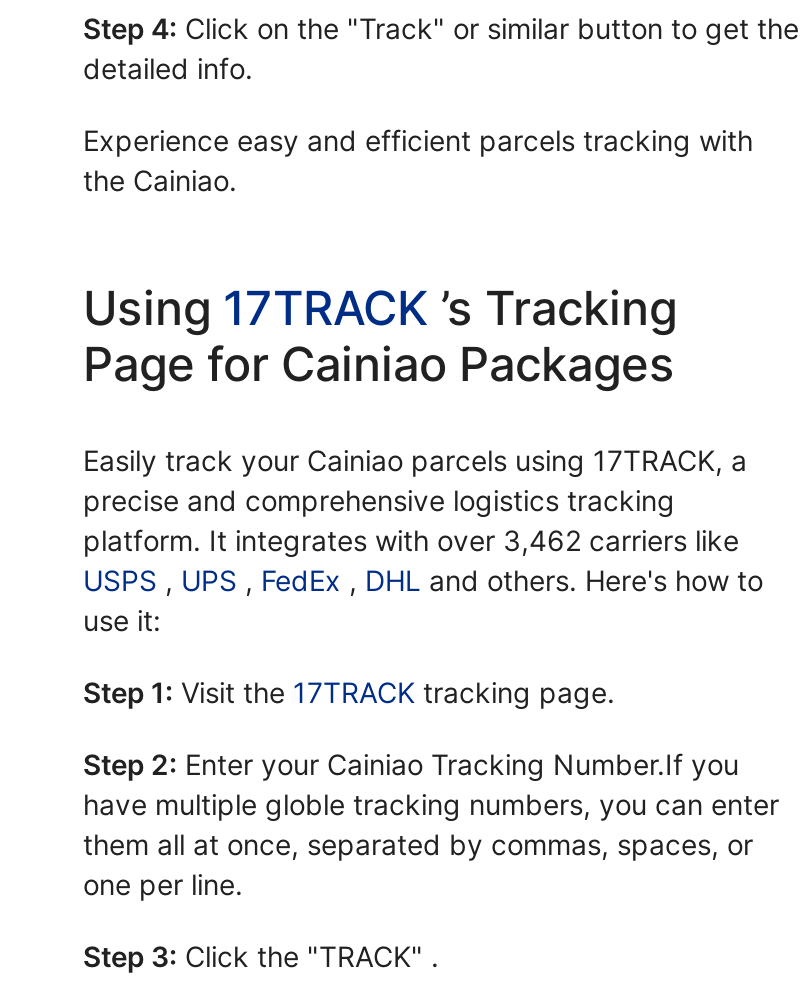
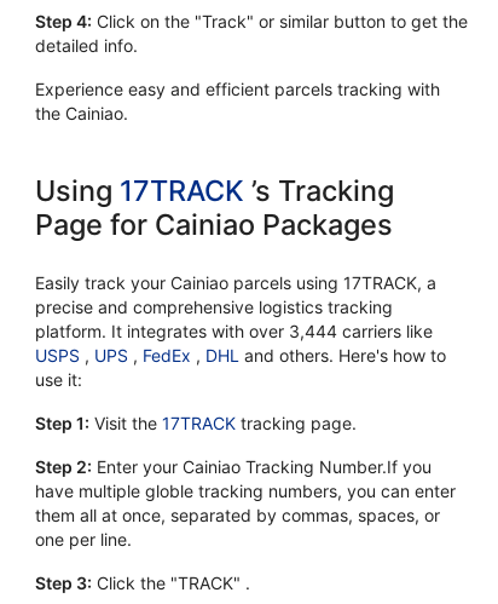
[83,523,739,557] platform. It integrates with over 3,462 carriers like -> [35,321,433,341] platform. It integrates with over 3,444 carriers like

